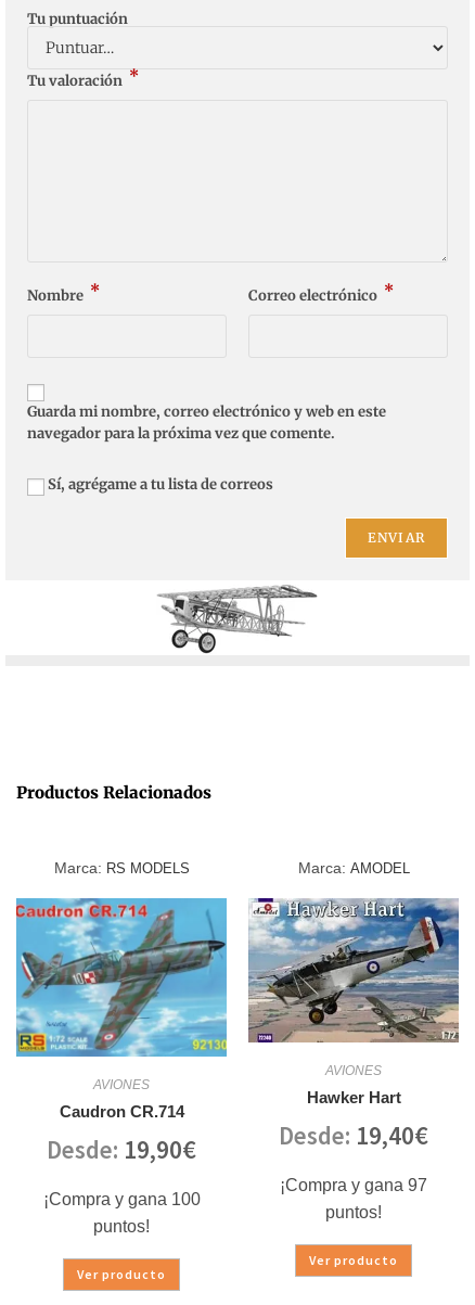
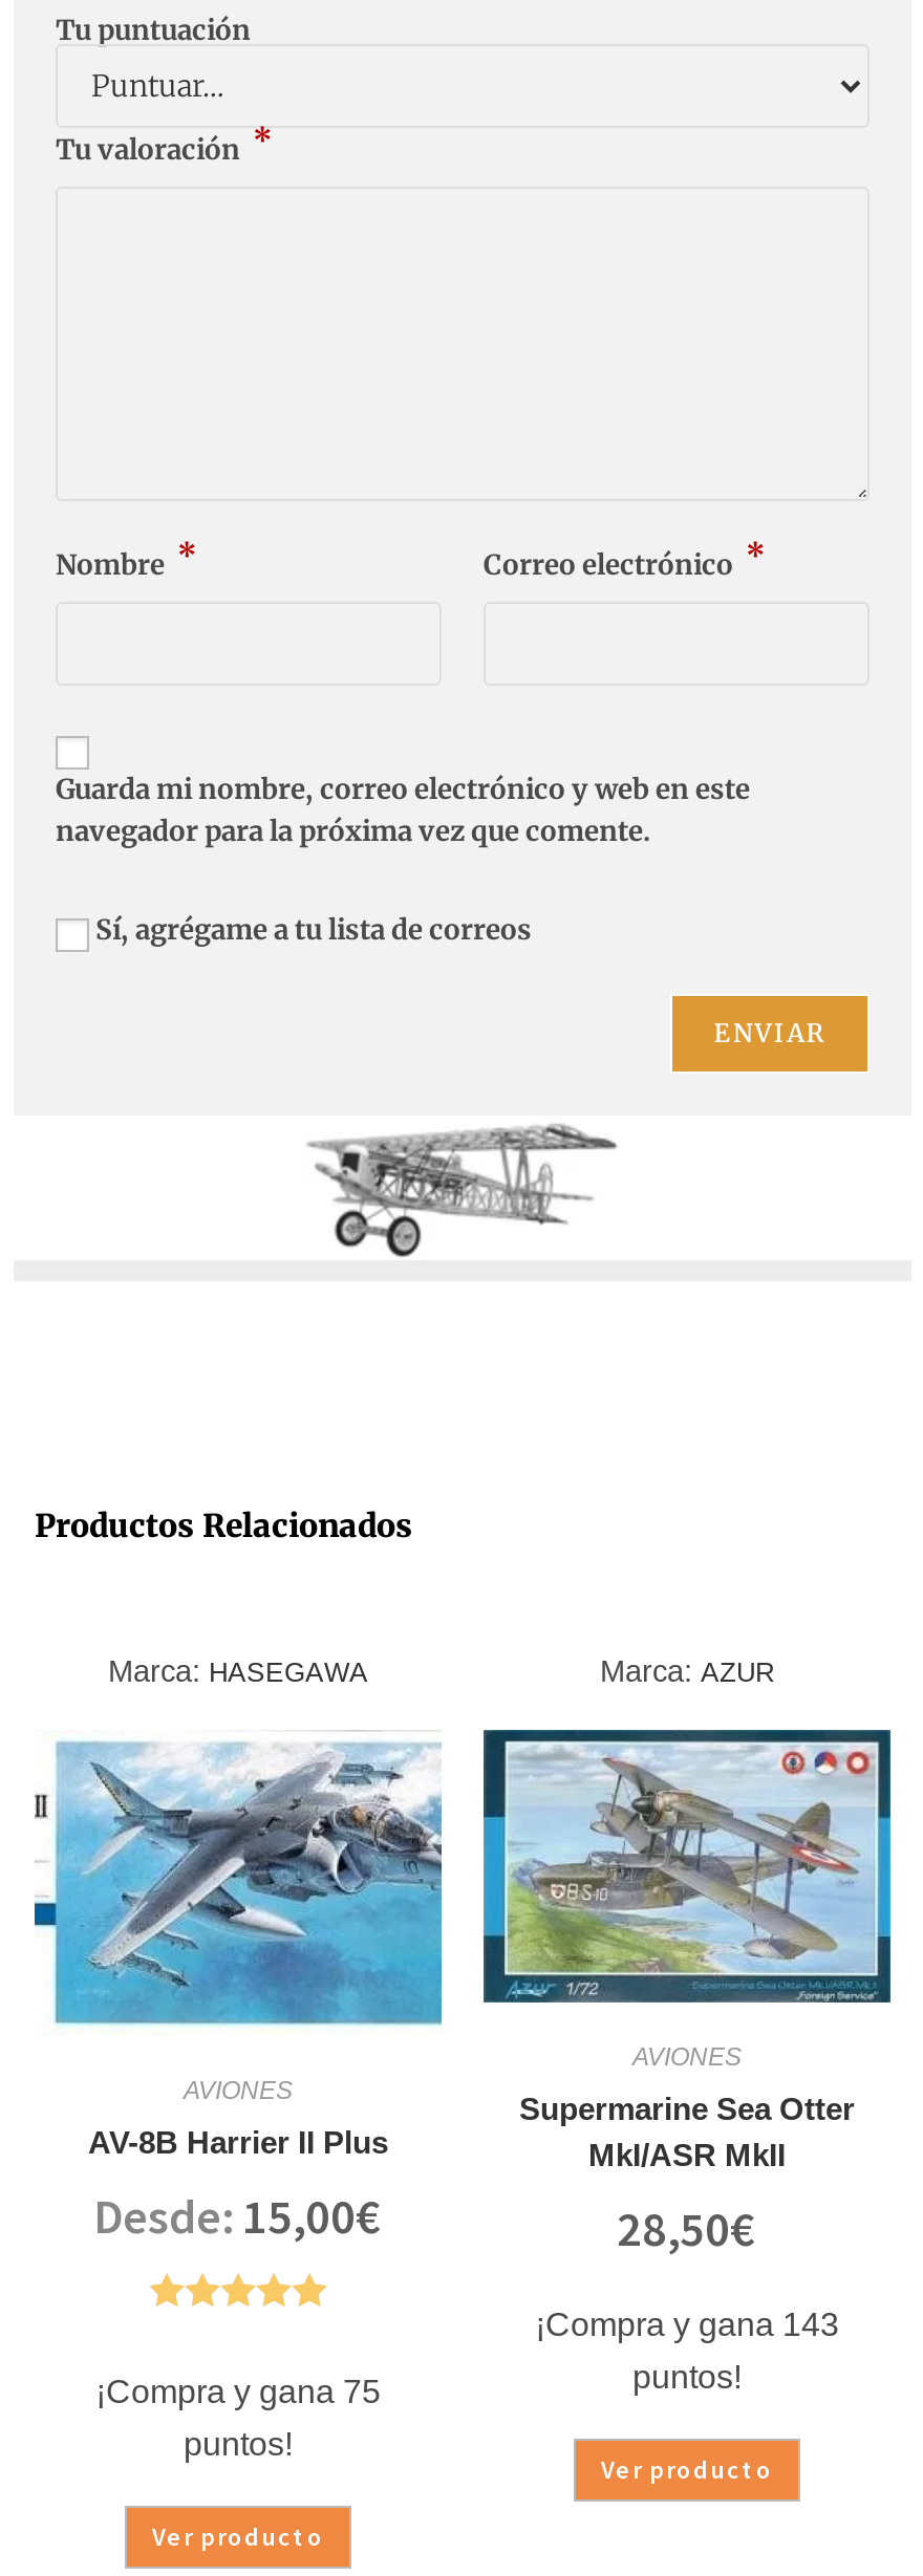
[54,859,189,877] Marca: RS MODELS -> [108,1655,368,1689] Marca: HASEGAWA
[298,859,409,877] Marca: AMODEL -> [600,1655,774,1689] Marca: AZUR
[15,897,228,1058] [image] -> [33,1730,444,2030] [image]
[247,897,460,1044] [image] -> [481,1728,893,2005] [image]
[279,1088,428,1151] Hawker Hart | Desde: 19,40€ -> [519,2091,855,2259] Supermarine Sea Otter | MkI/ASR MkII | 28,50€
[47,1102,196,1165] Caudron CR.714 | Desde: 19,90€ -> [88,2124,388,2245] AV-8B Harrier II Plus | Desde: 15,00€
[280,1176,427,1194] ¡Compra y gana 97 -> [535,2307,839,2342] ¡Compra y gana 143
[43,1190,200,1208] ¡Compra y gana 100 -> [95,2373,381,2409] ¡Compra y gana 75

